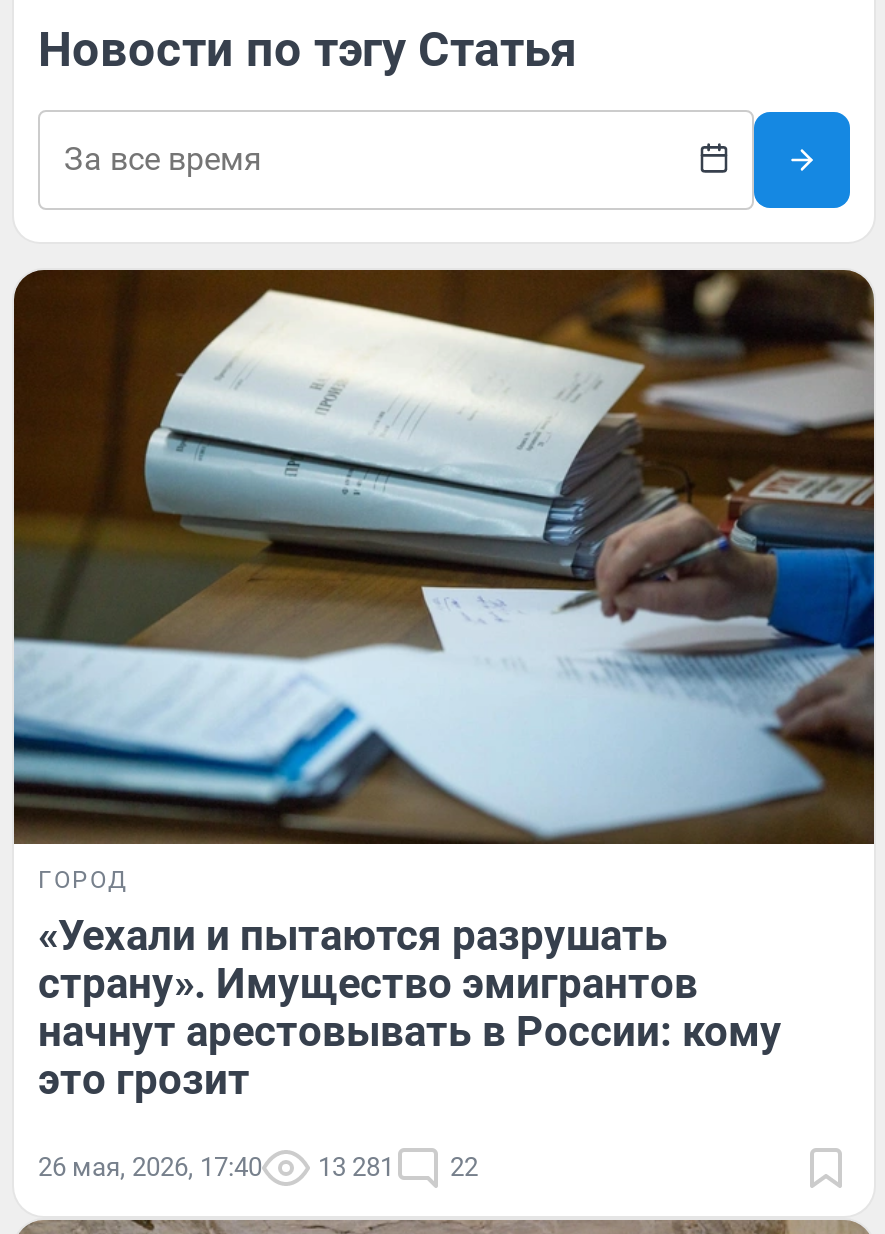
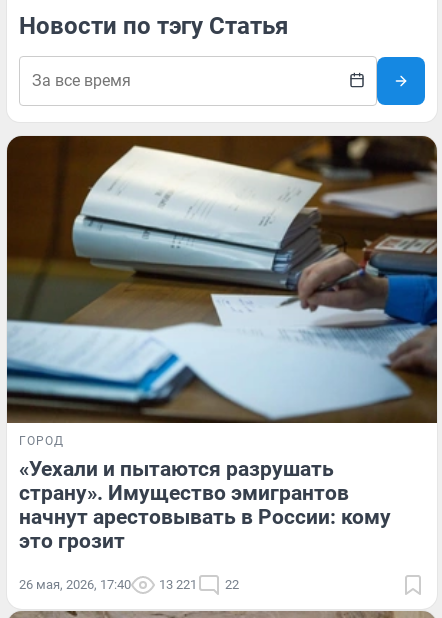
[38,1151,478,1181] 26 мая, 2026, 17:40 13 281 22 -> [19,577,239,592] 26 мая, 2026, 17:40 13 221 22

